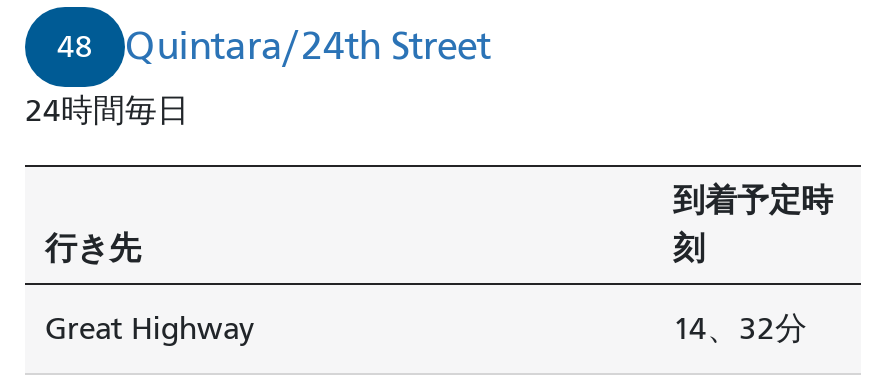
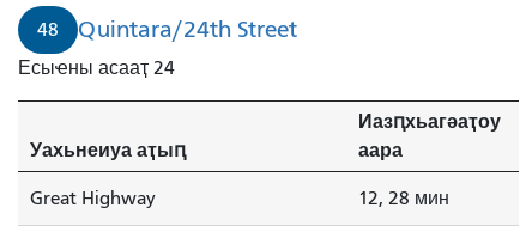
[25,93,189,129] 24時間毎日 -> [18,57,175,78] Есыҽны асааҭ 24
[673,181,833,267] 到着予定時 | 刻 -> [358,110,501,161] Иазԥхьагәаҭоу | аара
[45,229,141,267] 行き先 -> [30,138,186,161] Уахьнеиуа аҭыԥ
[673,311,807,347] 14、32分 -> [358,187,449,209] 12, 28 мин

